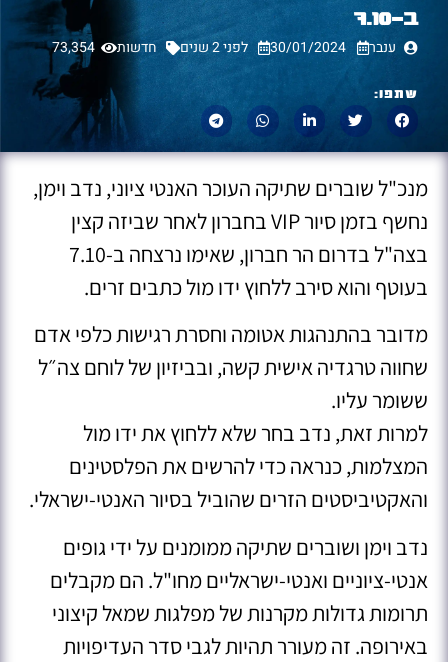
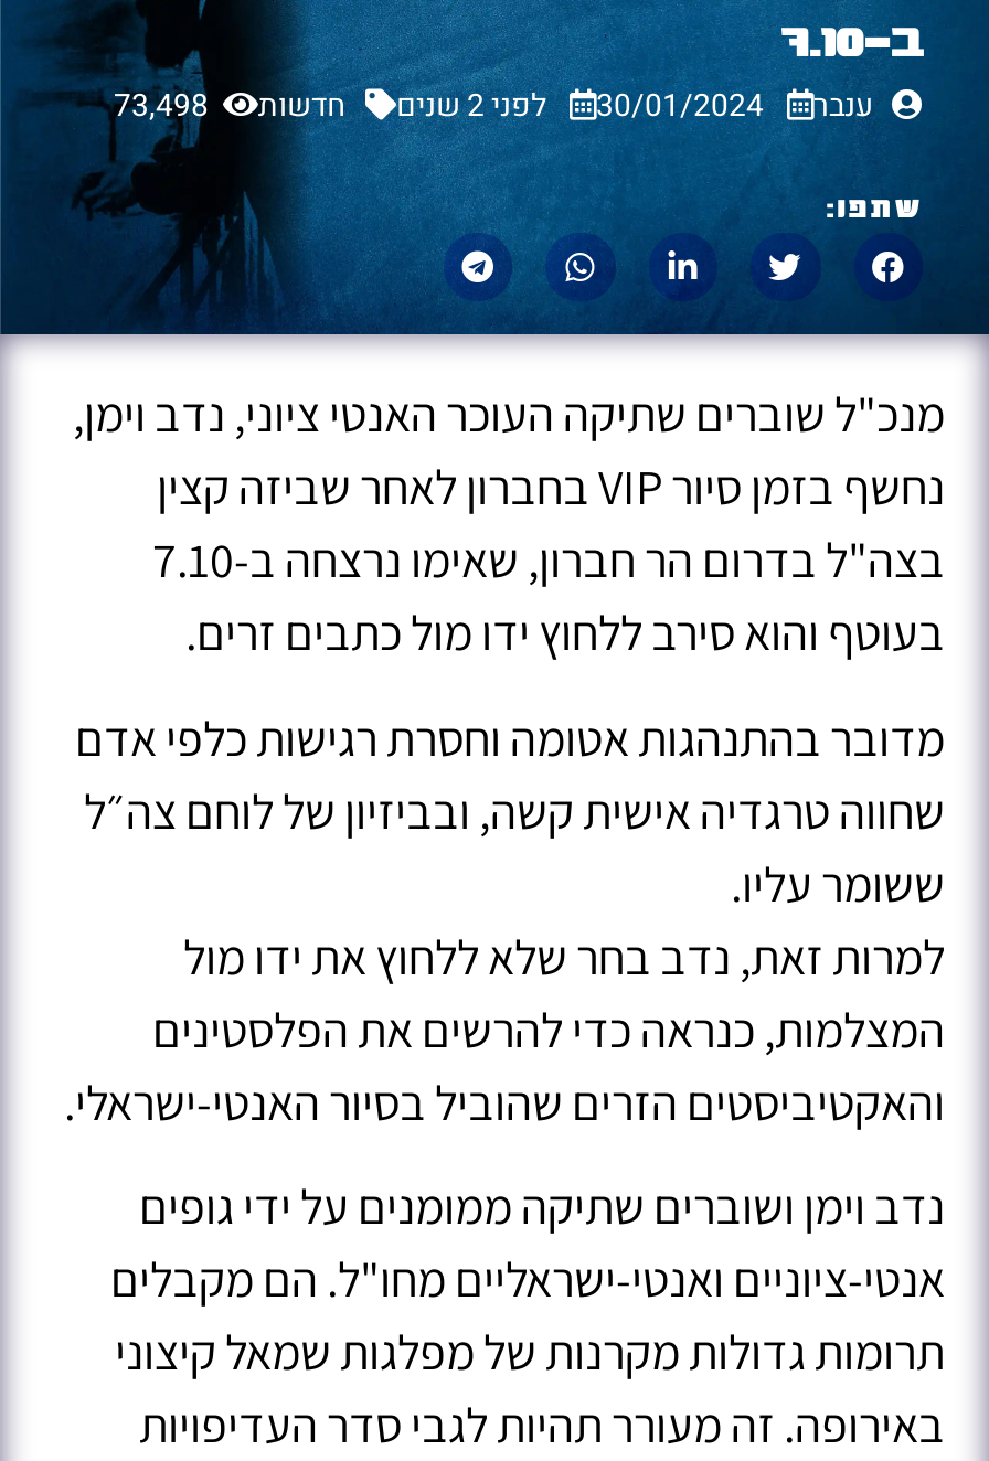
[51,37,157,58] חדשות 73,354 -> [114,82,347,129] חדשות 73,498

